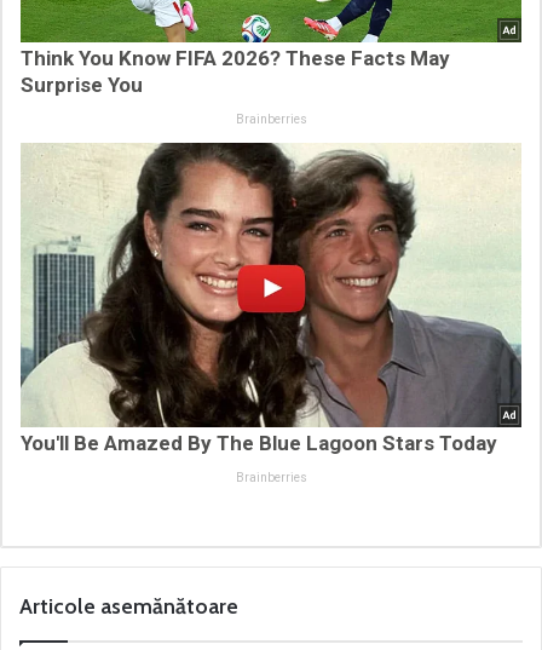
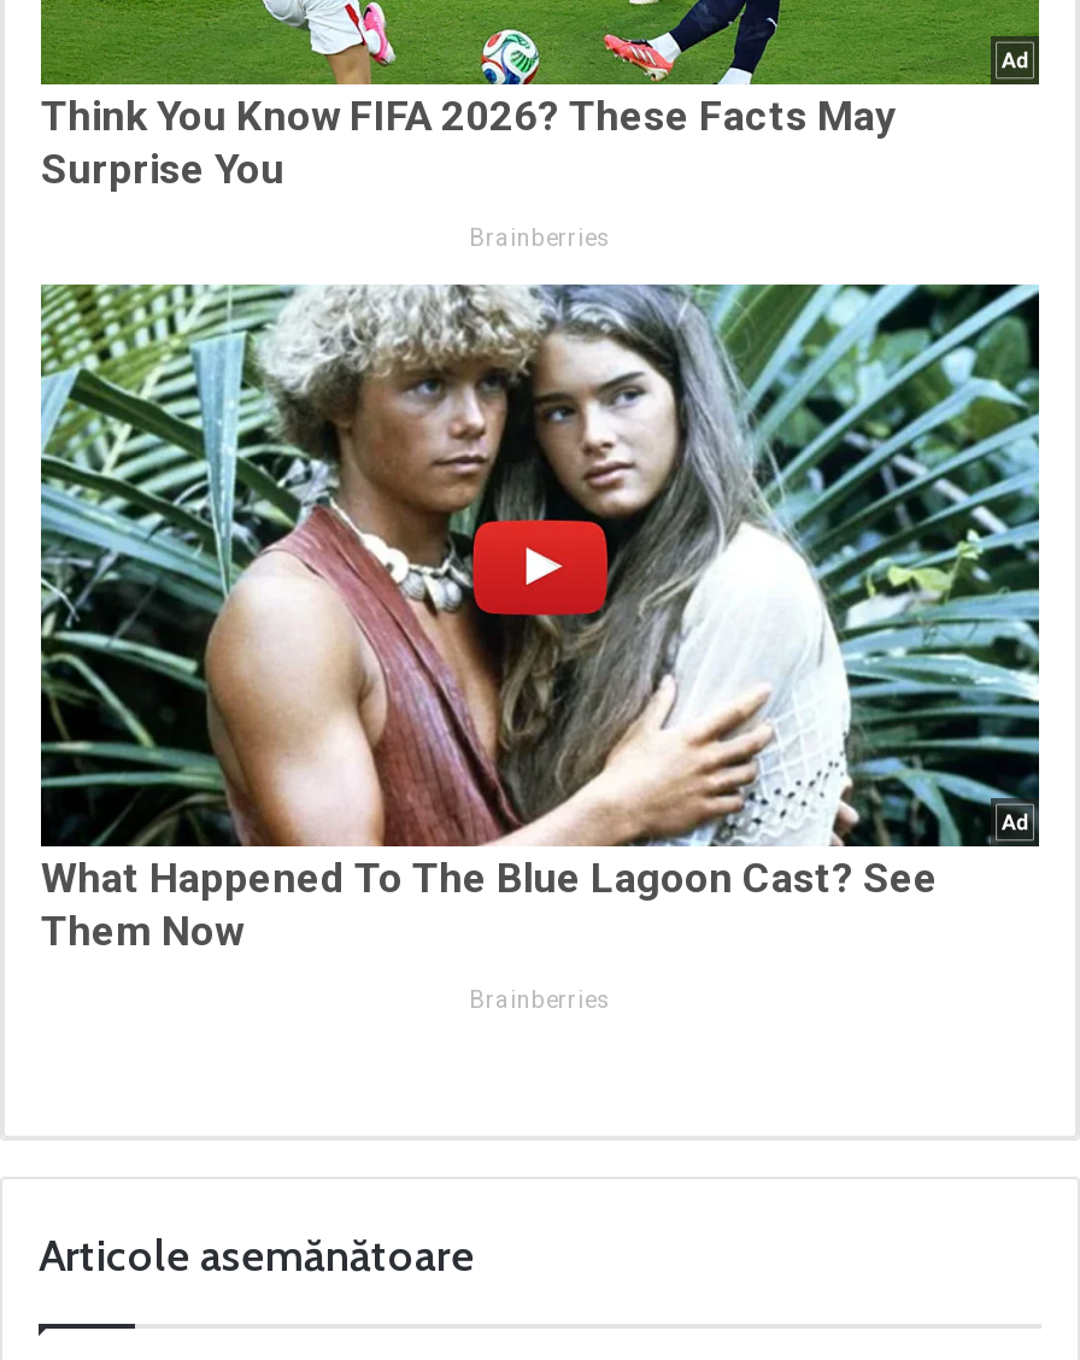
[21,142,521,455] [image] | You'll Be Amazed By The Blue Lagoon Stars Today -> [39,282,1041,955] [image] | What Happened To The Blue Lagoon Cast? See | Them Now

